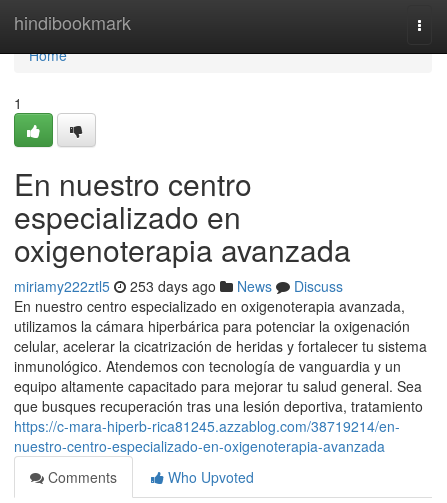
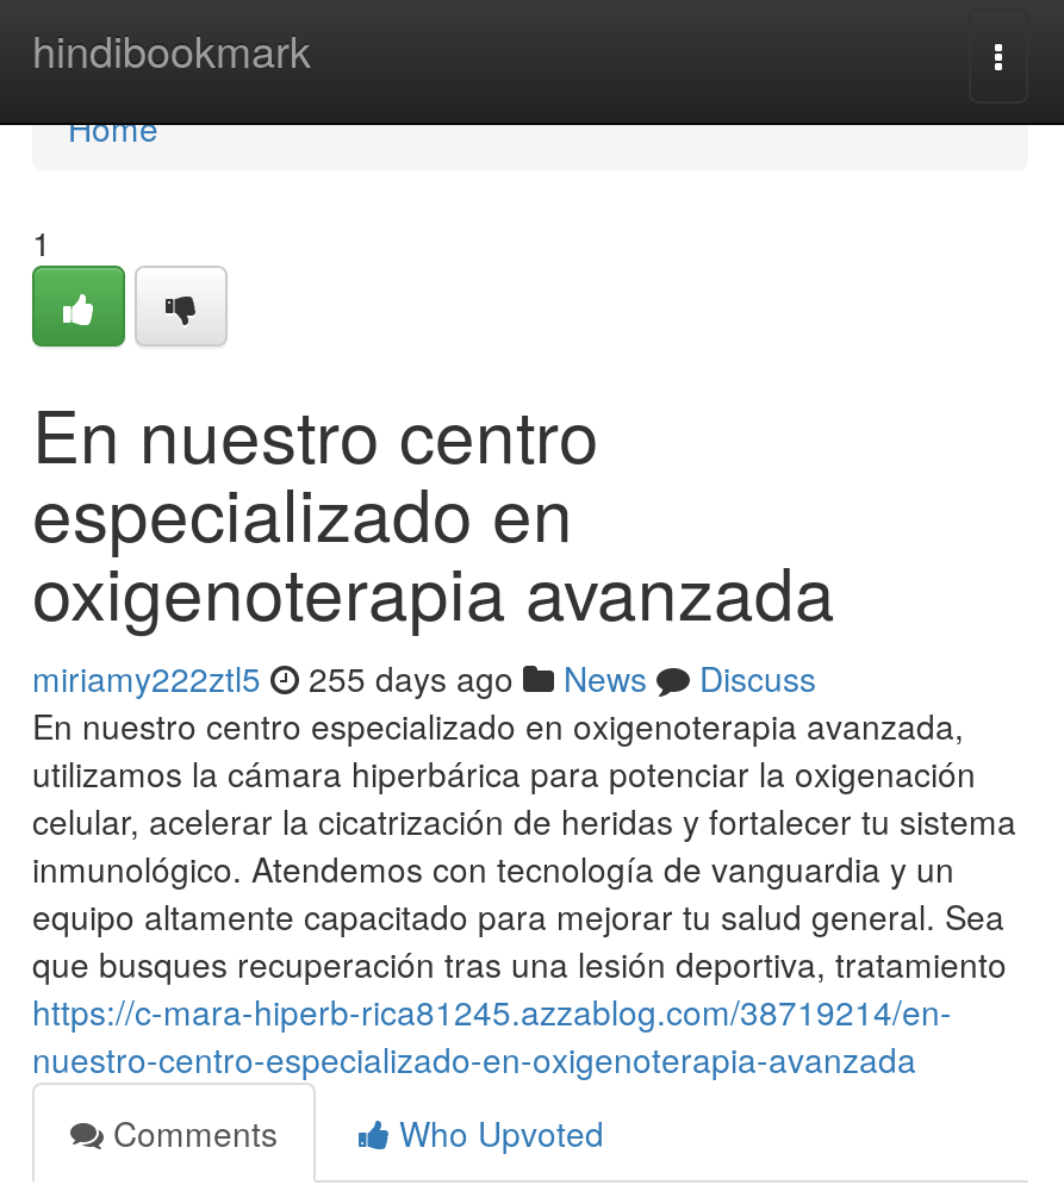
[14,276,343,296] miriamy222ztl5 253 days ago News Discuss -> [32,654,816,701] miriamy222ztl5 255 days ago News Discuss

